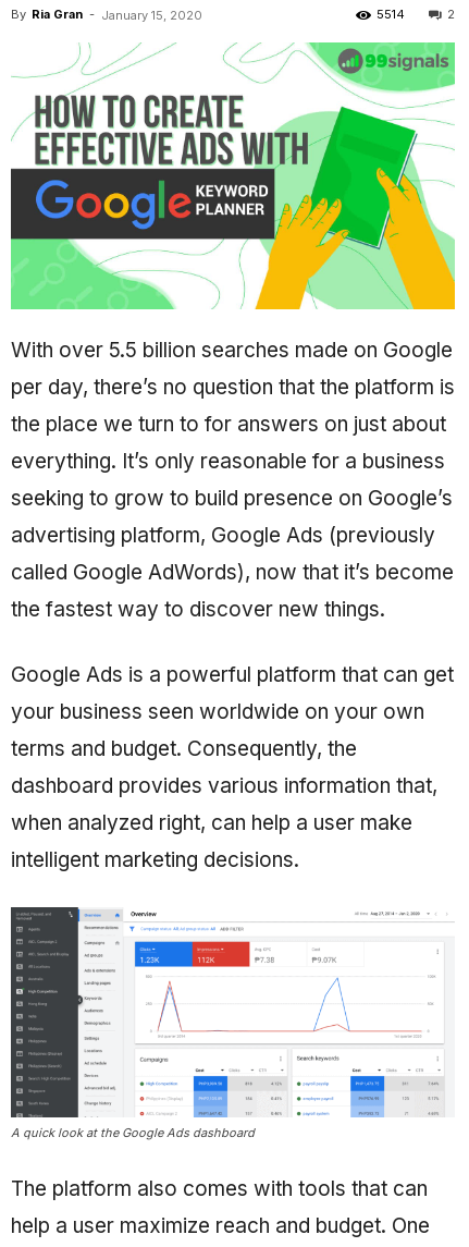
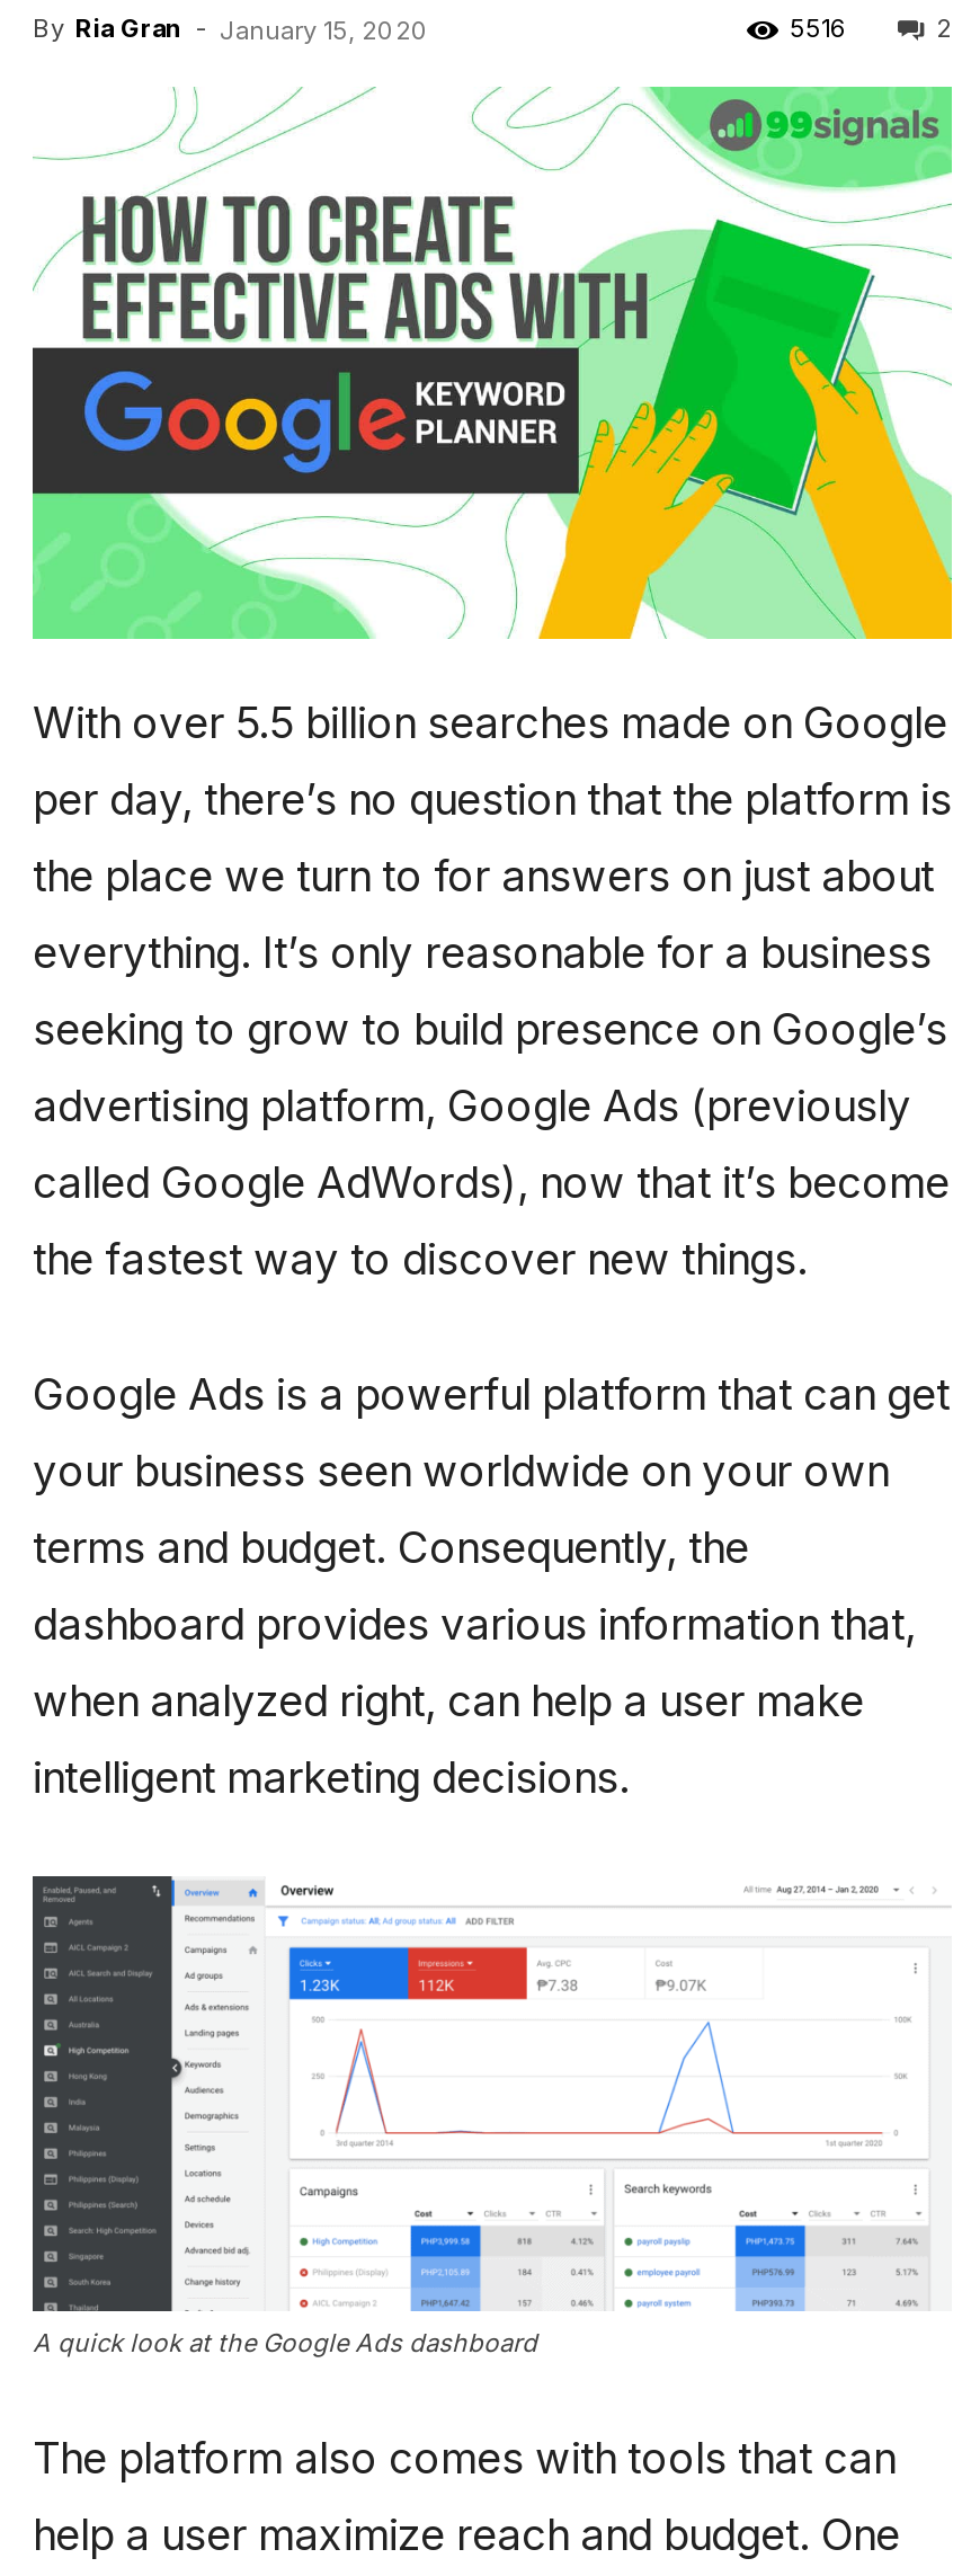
[377,7,405,22] 5514 -> [790,12,848,44] 5516

